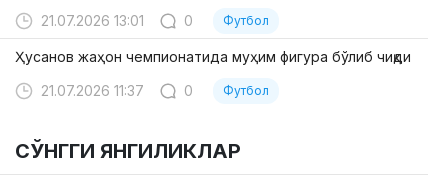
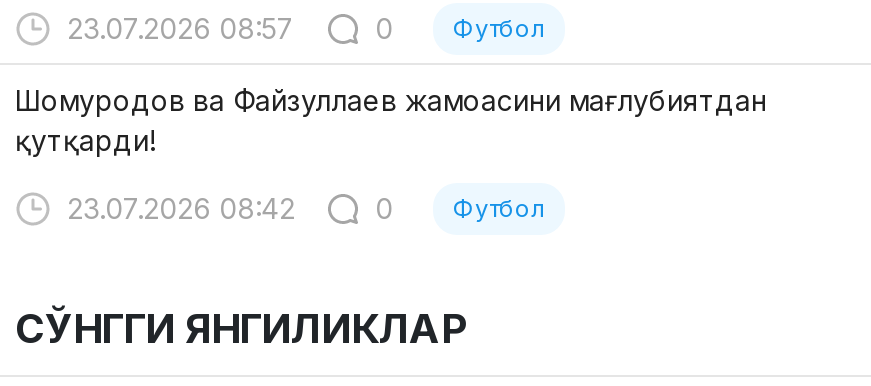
[41,12,144,29] 21.07.2026 13:01 -> [67,11,295,45] 23.07.2026 08:57
[15,48,411,65] Ҳусанов жаҳон чемпионатида муҳим фигура бўлиб чиқди -> [15,82,767,156] Шомуродов ва Файзуллаев жамоасини мағлубиятдан | қутқарди!
[41,82,144,99] 21.07.2026 11:37 -> [67,191,295,225] 23.07.2026 08:42

